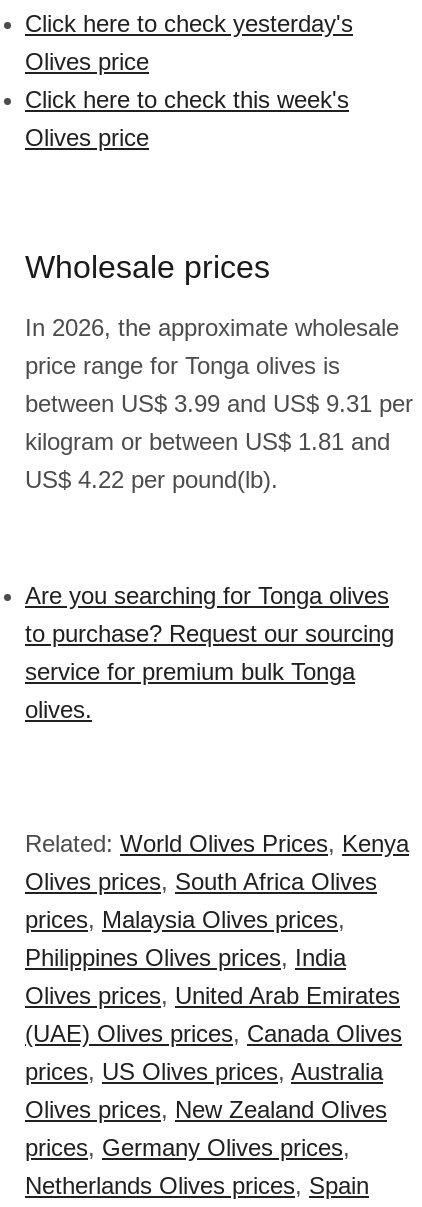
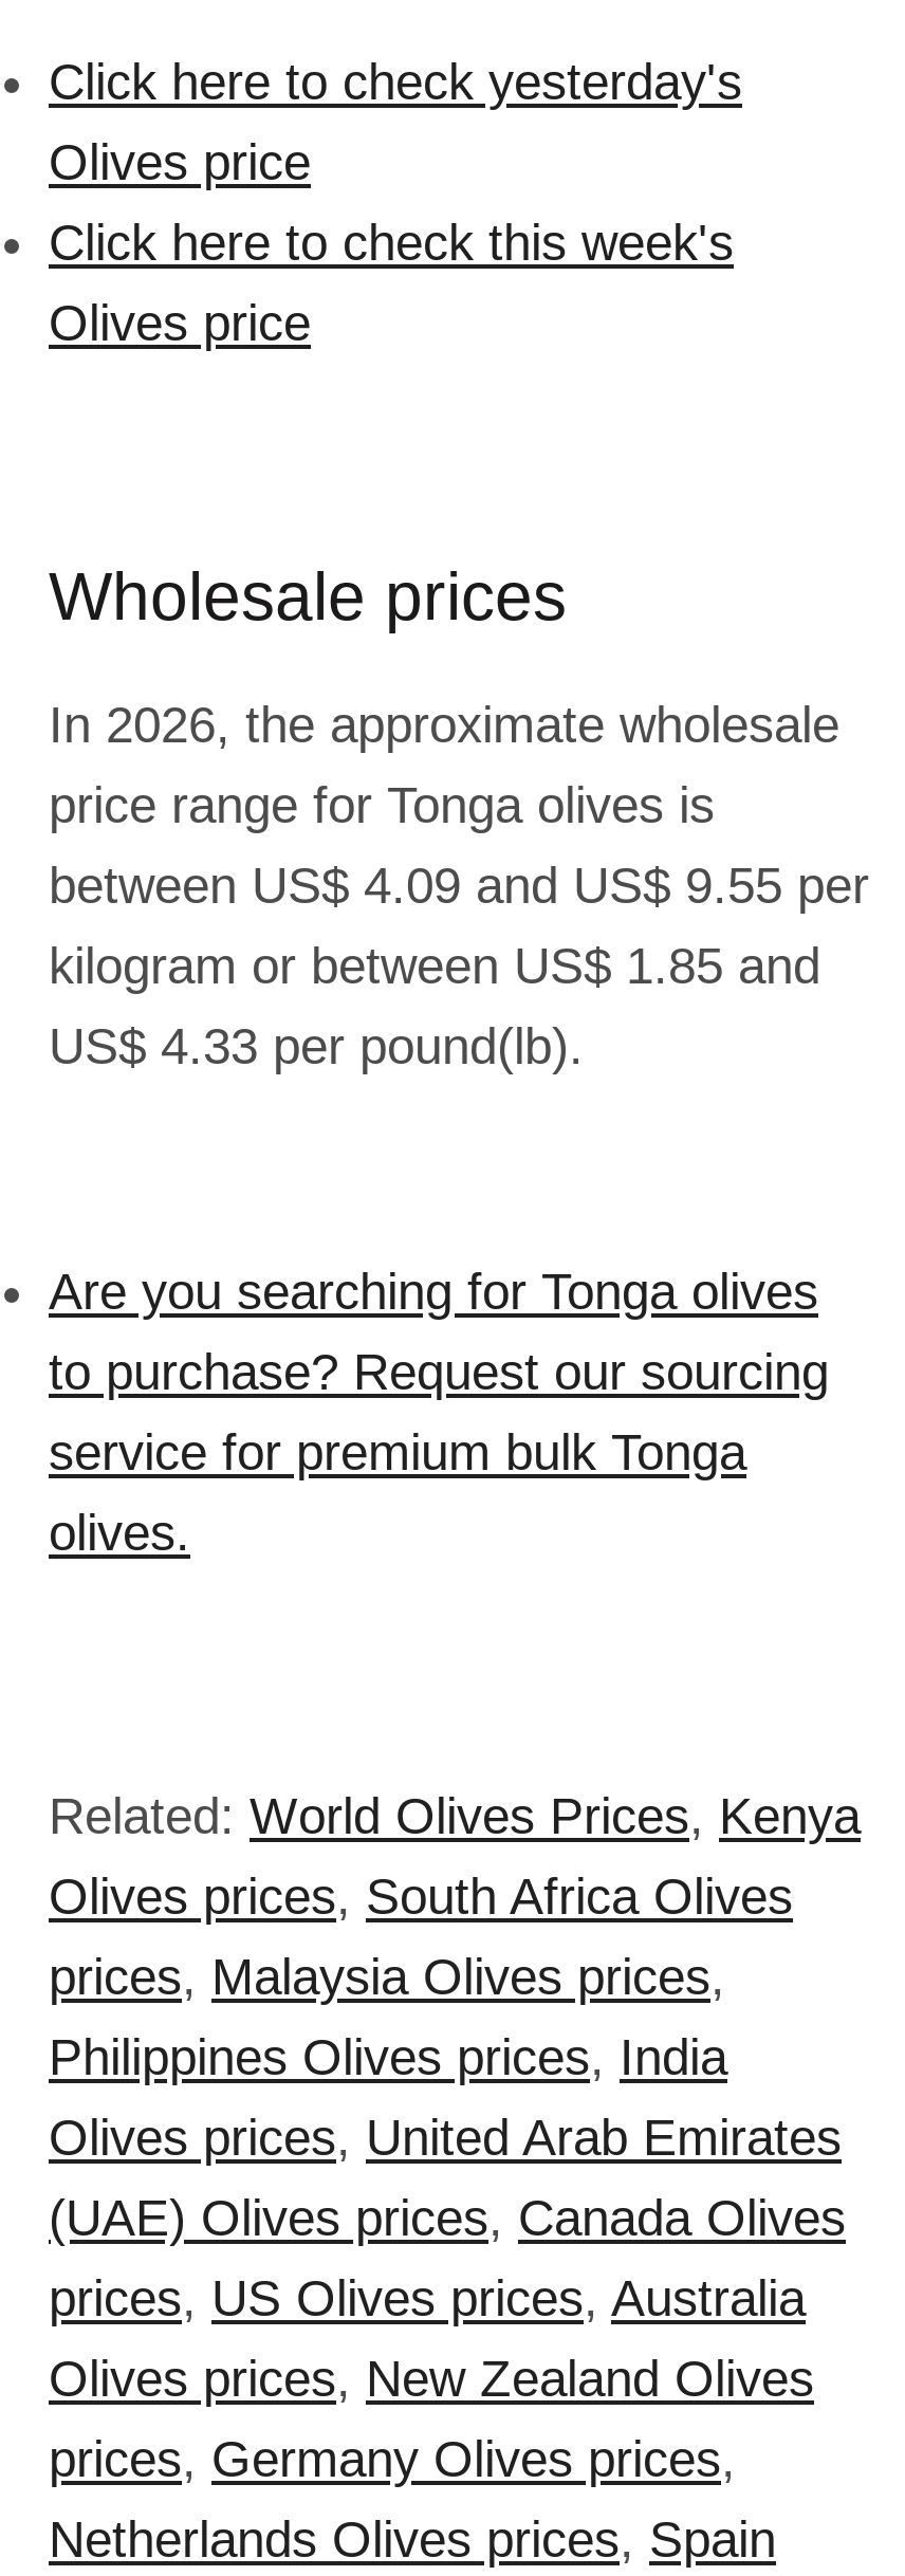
[25,390,413,417] between US$ 3.99 and US$ 9.31 per -> [49,857,869,914] between US$ 4.09 and US$ 9.55 per
[25,428,390,455] kilogram or between US$ 1.81 and -> [49,937,820,994] kilogram or between US$ 1.85 and
[25,466,278,493] US$ 4.22 per pound(lb). -> [49,1017,584,1074] US$ 4.33 per pound(lb).

